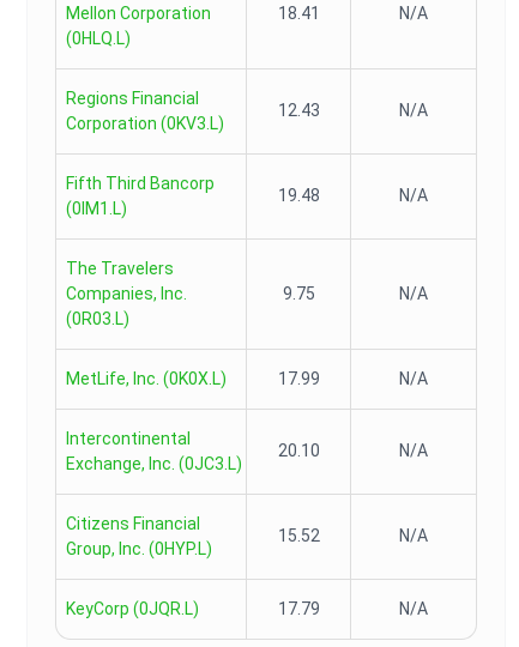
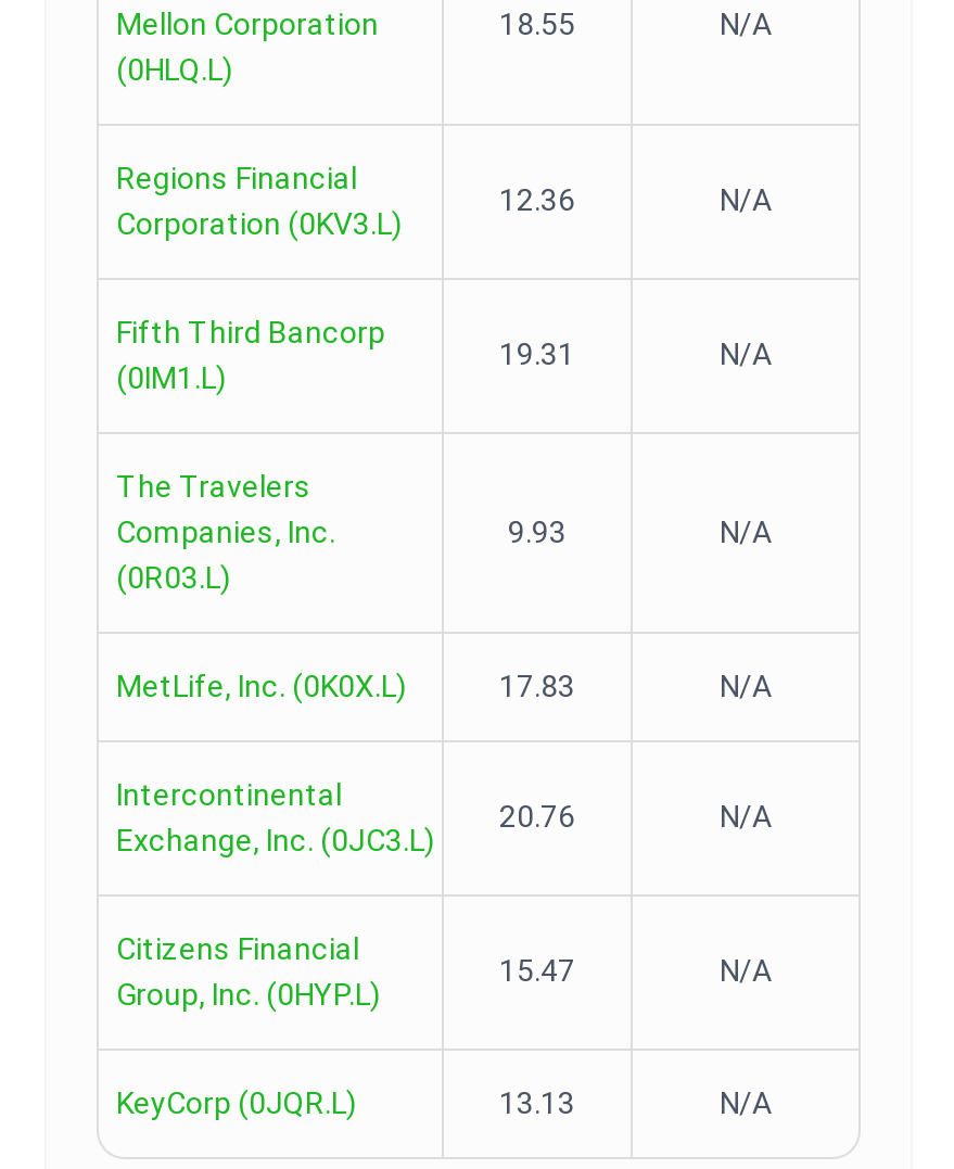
[277,4,319,23] 18.41 -> [499,7,575,41] 18.55
[277,101,319,120] 12.43 -> [499,182,575,217] 12.36
[277,186,319,205] 19.48 -> [499,336,575,371] 19.31
[282,284,315,303] 9.75 -> [508,514,567,549] 9.93
[277,369,319,388] 17.99 -> [499,669,575,703] 17.83
[277,441,319,460] 20.10 -> [499,799,575,834] 20.76
[277,526,319,545] 15.52 -> [499,953,575,988] 15.47
[277,599,319,618] 17.79 -> [499,1085,575,1120] 13.13

